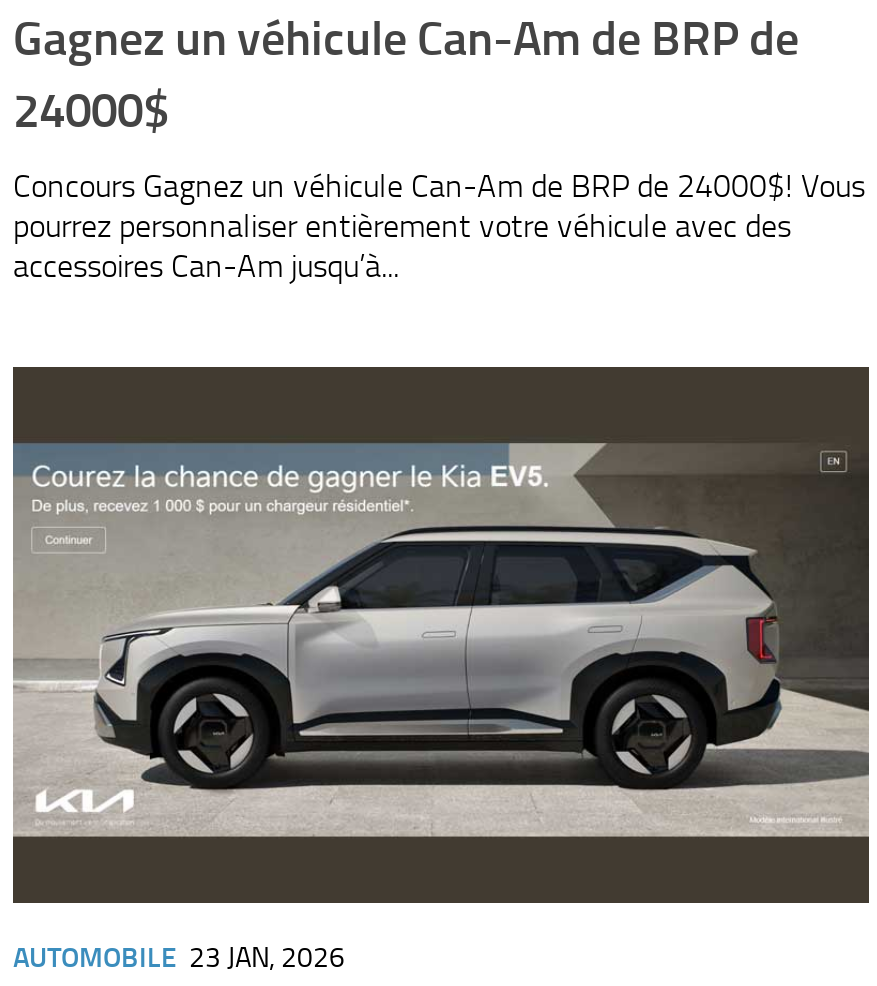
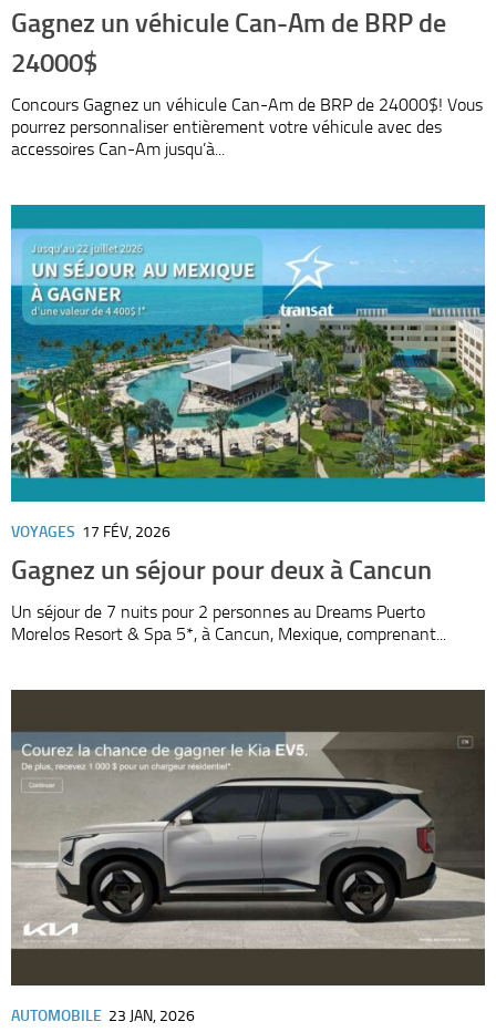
none -> [10,204,486,644] [image] | VOYAGES 17 FÉV, 2026 | Gagnez un séjour pour deux à Cancun | Un séjour de 7 nuits pour 2 personnes au Dreams Puerto | Morelos Resort & Spa 5*, à Cancun, Mexique, comprenant...

